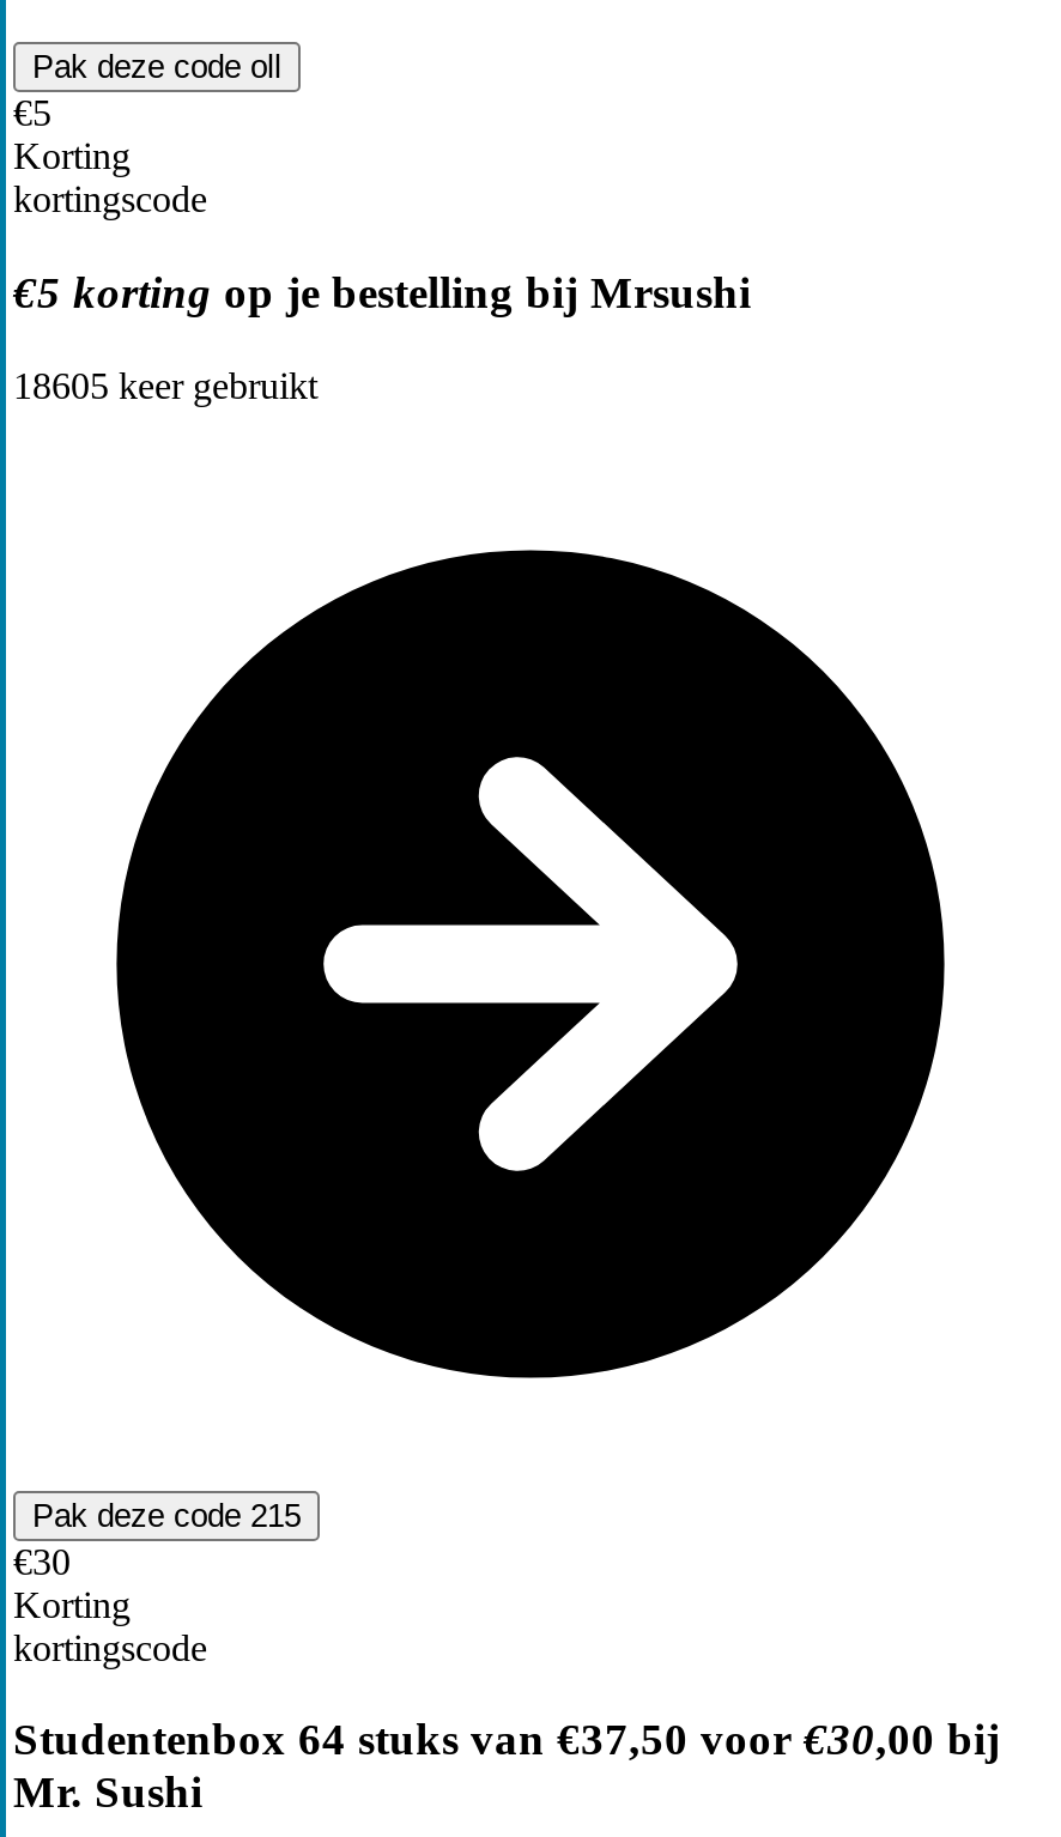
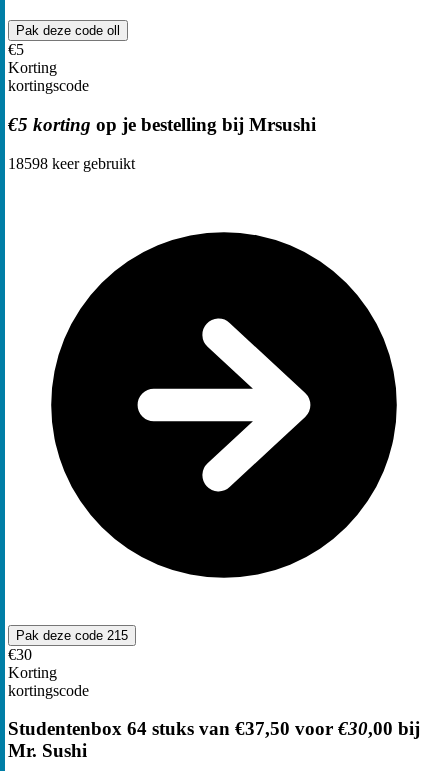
[13,364,317,405] 18605 keer gebruikt -> [8,154,135,171] 18598 keer gebruikt

